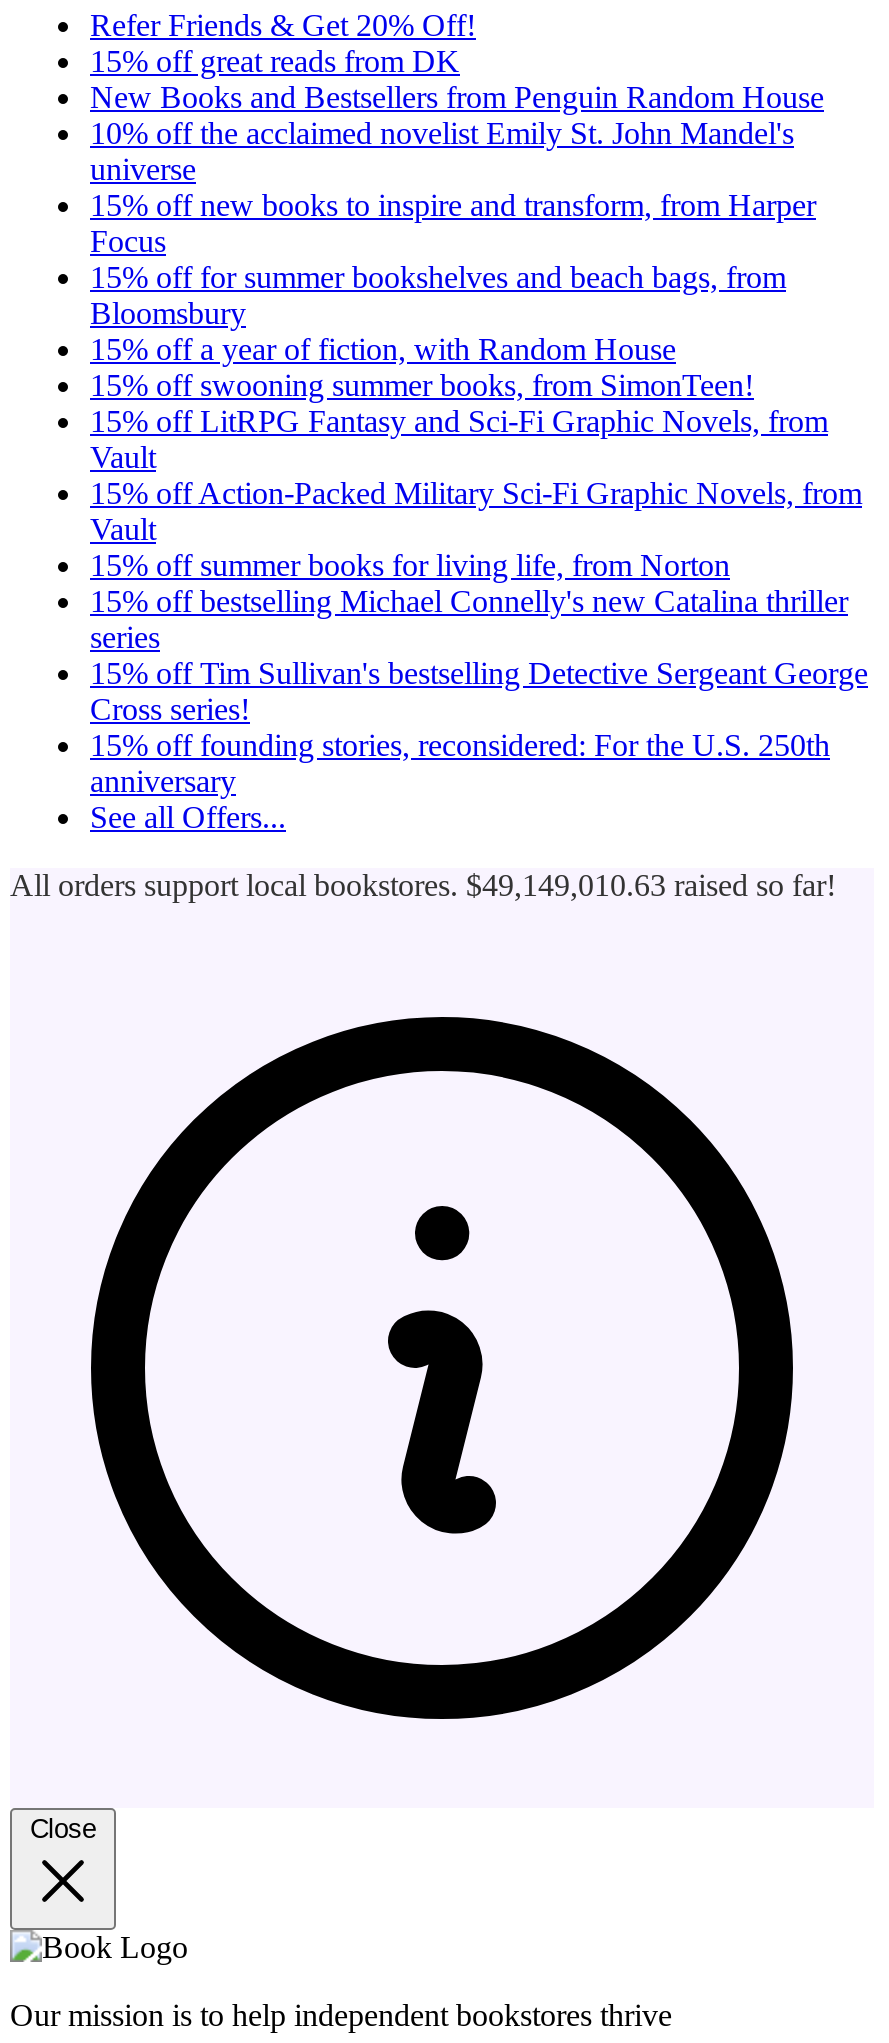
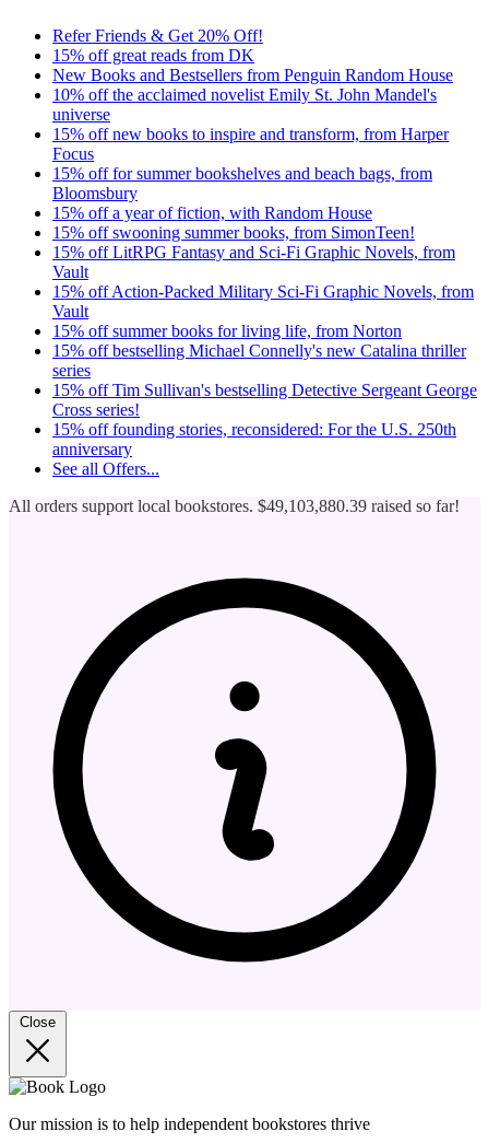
[10,868,836,902] All orders support local bookstores. $49,149,010.63 raised so far! -> [9,497,460,515] All orders support local bookstores. $49,103,880.39 raised so far!

